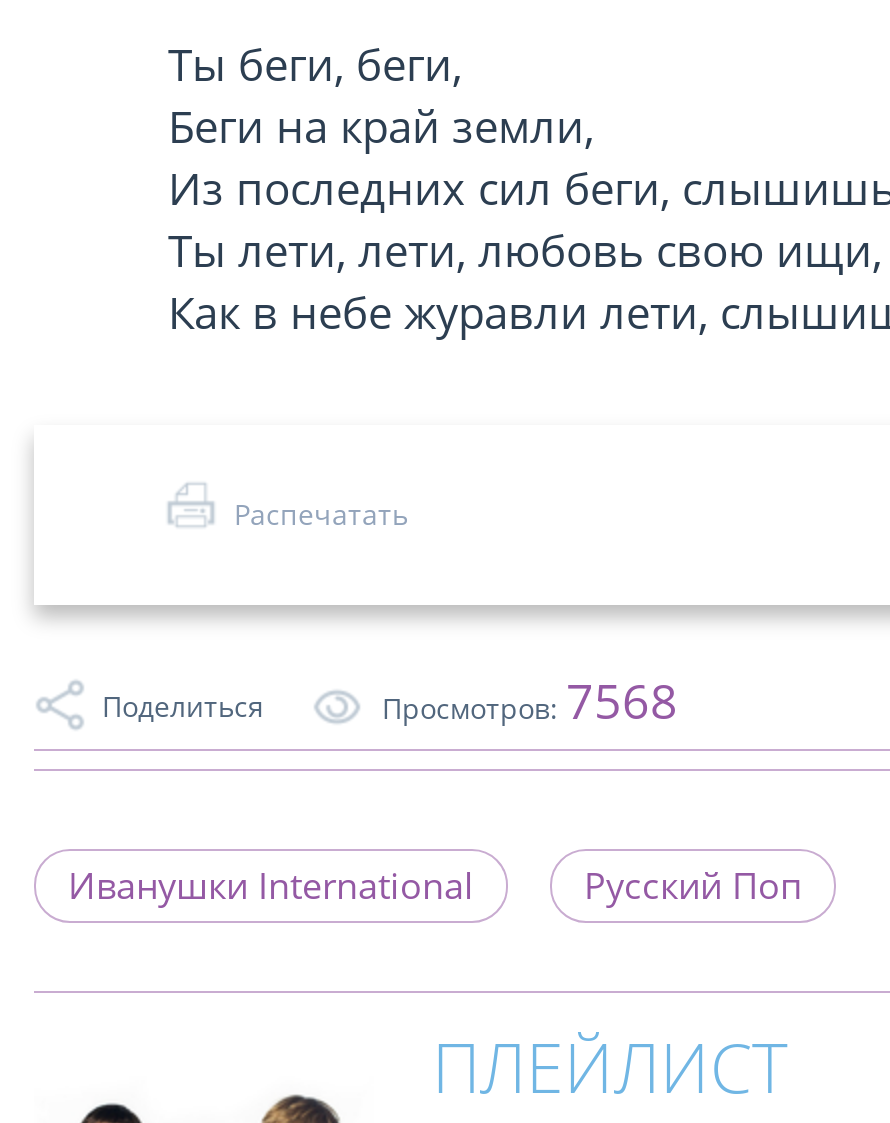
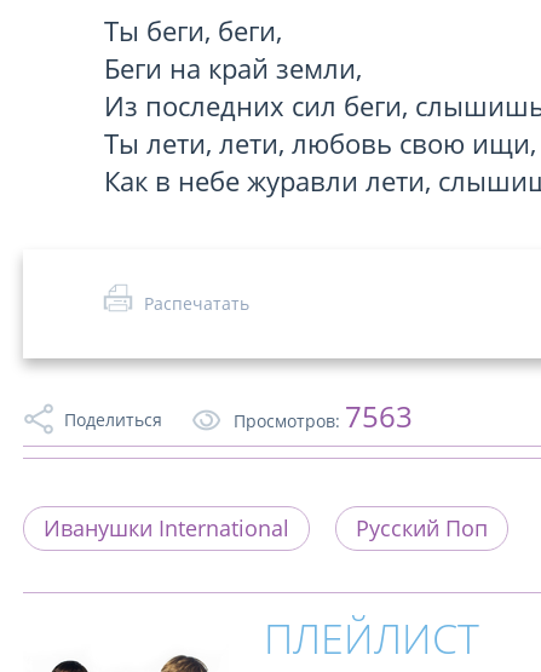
[382,667,678,733] Просмотров: 7568 -> [234,396,413,436] Просмотров: 7563

